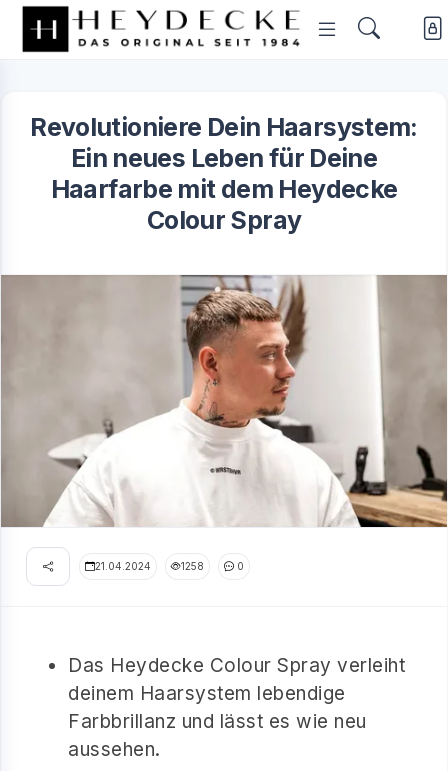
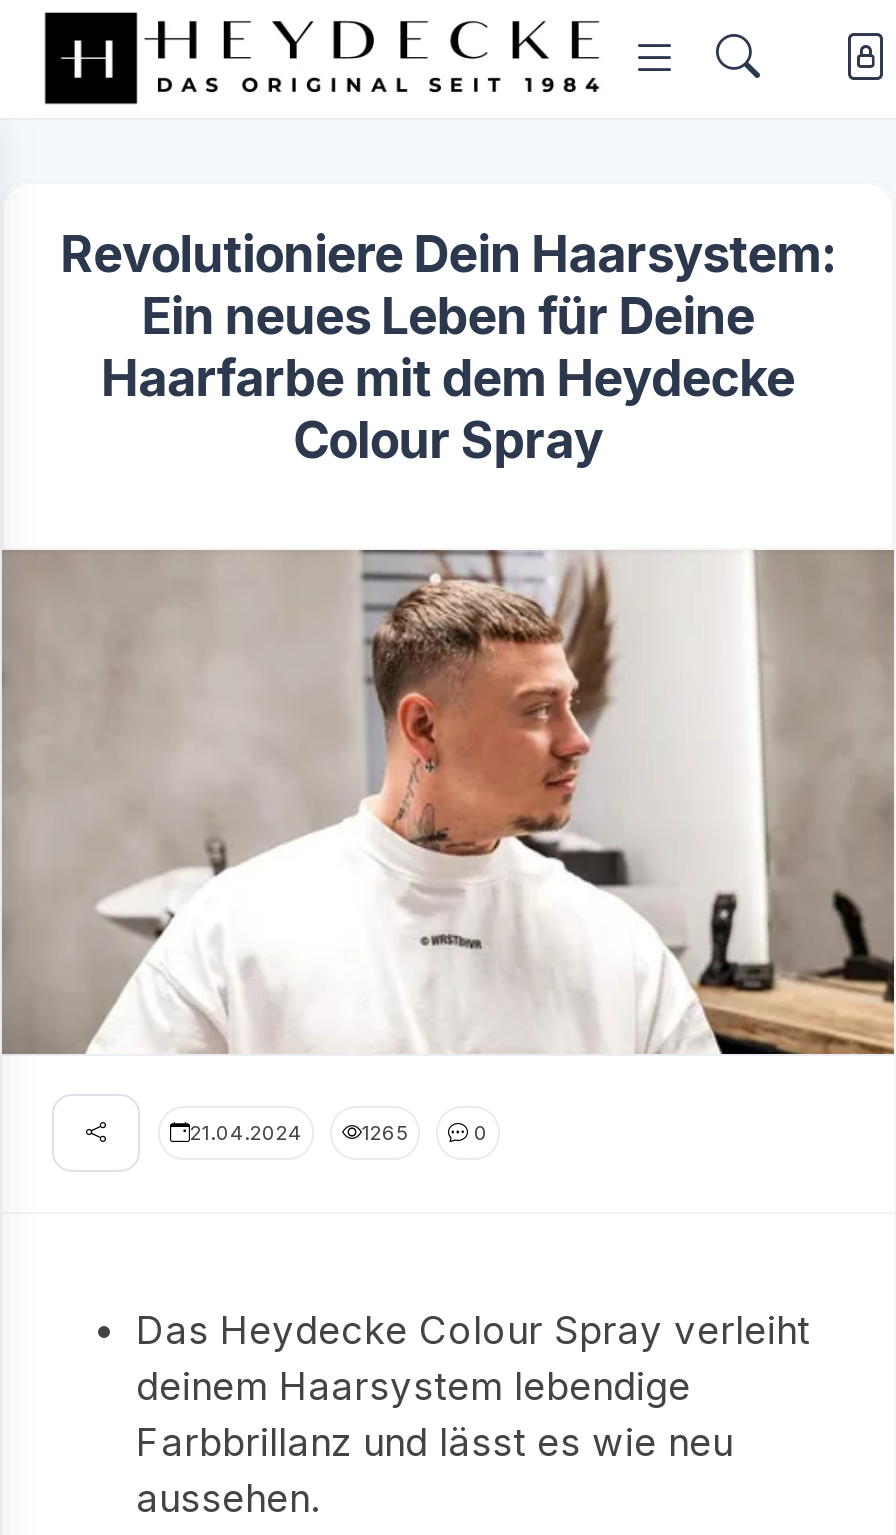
[181,560,204,572] 1258 -> [362,1120,408,1144] 1265

